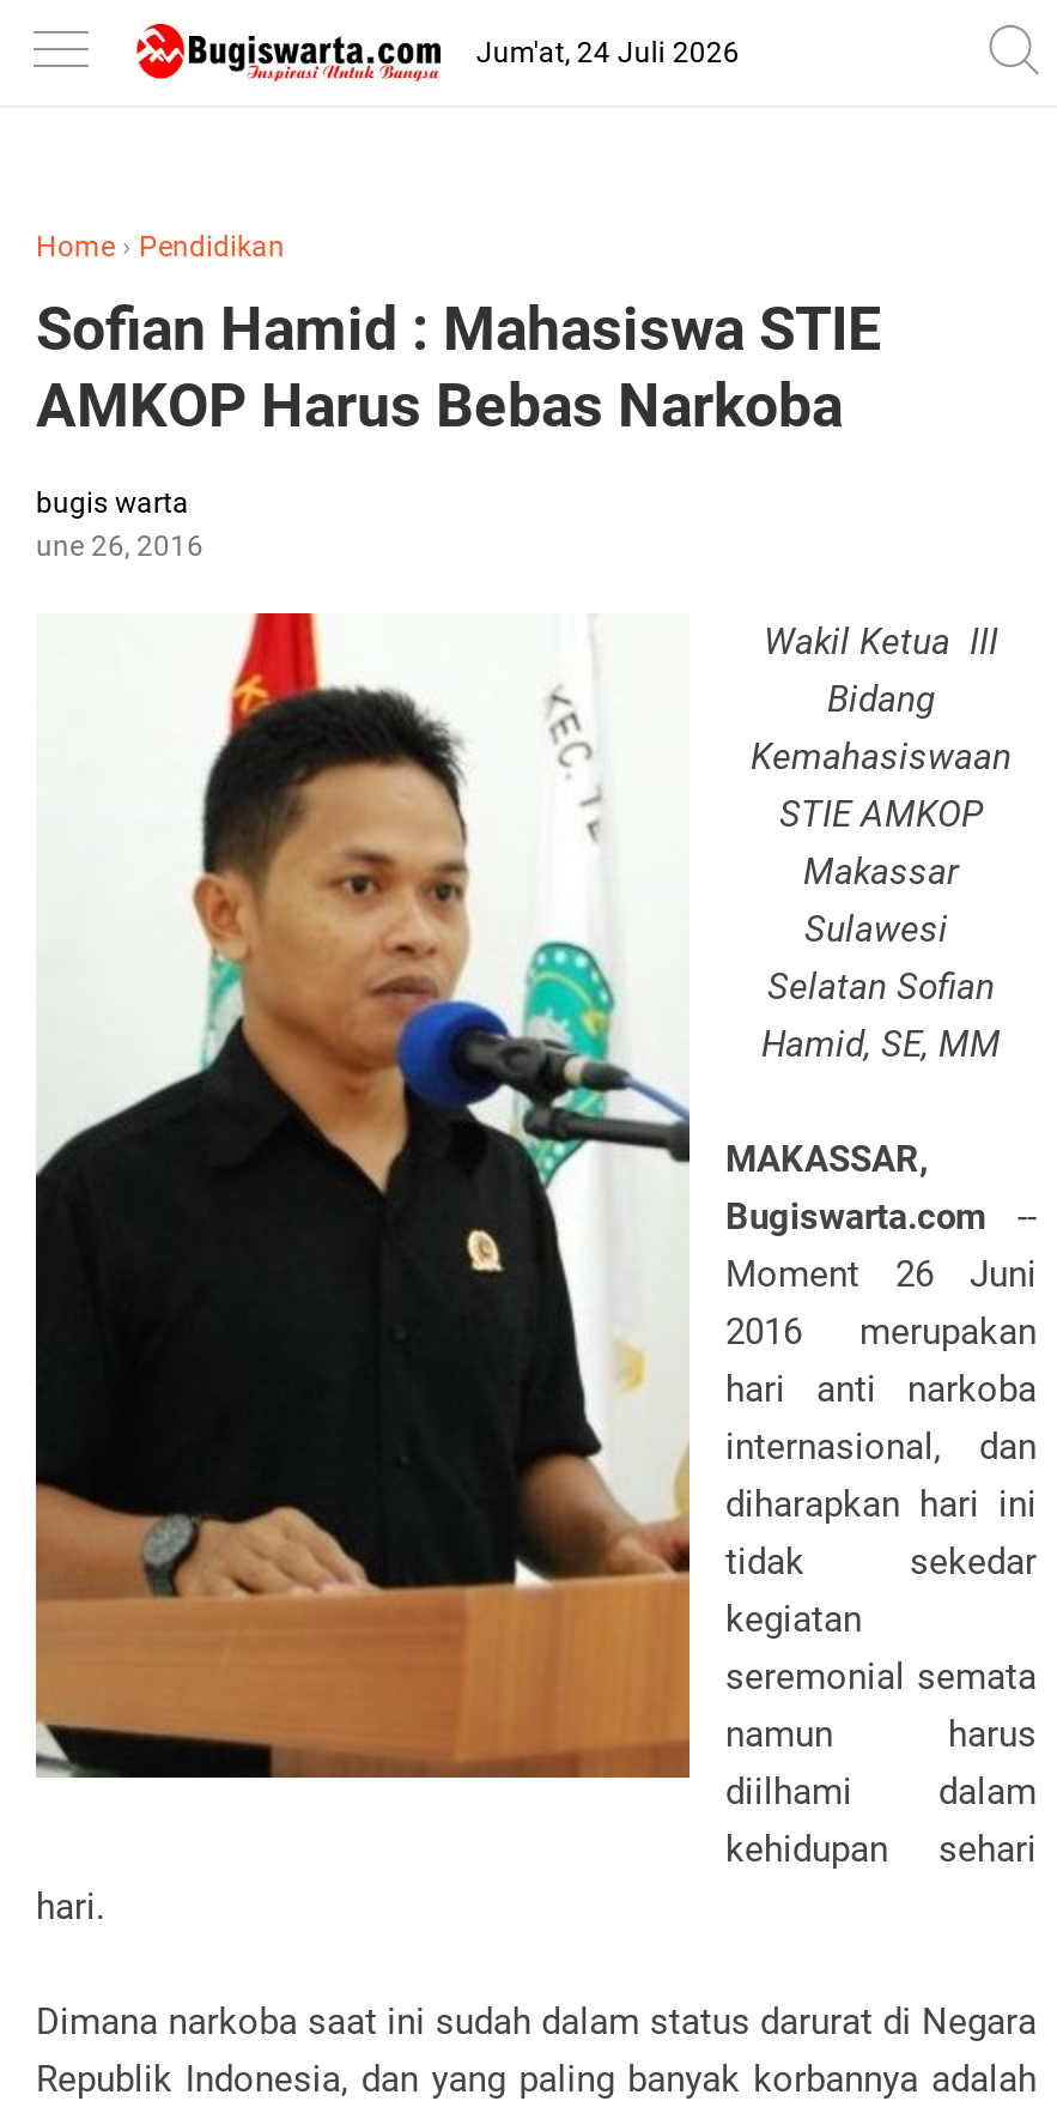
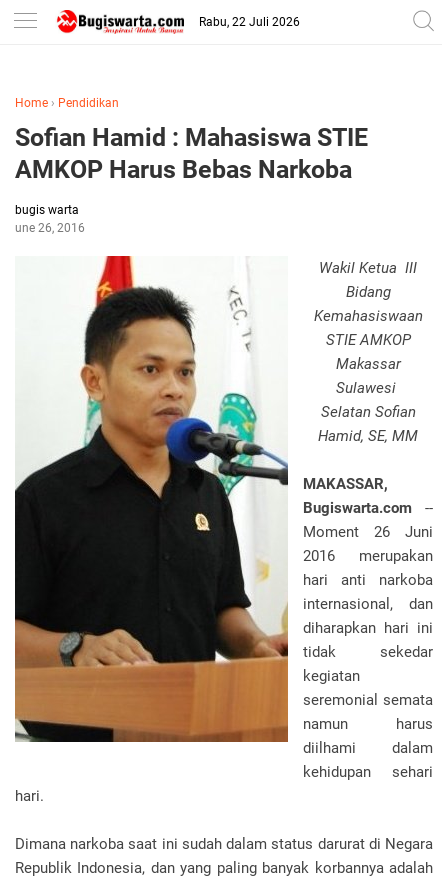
[476,36,740,69] Jum'at, 24 Juli 2026 -> [199,15,300,29] Rabu, 22 Juli 2026

